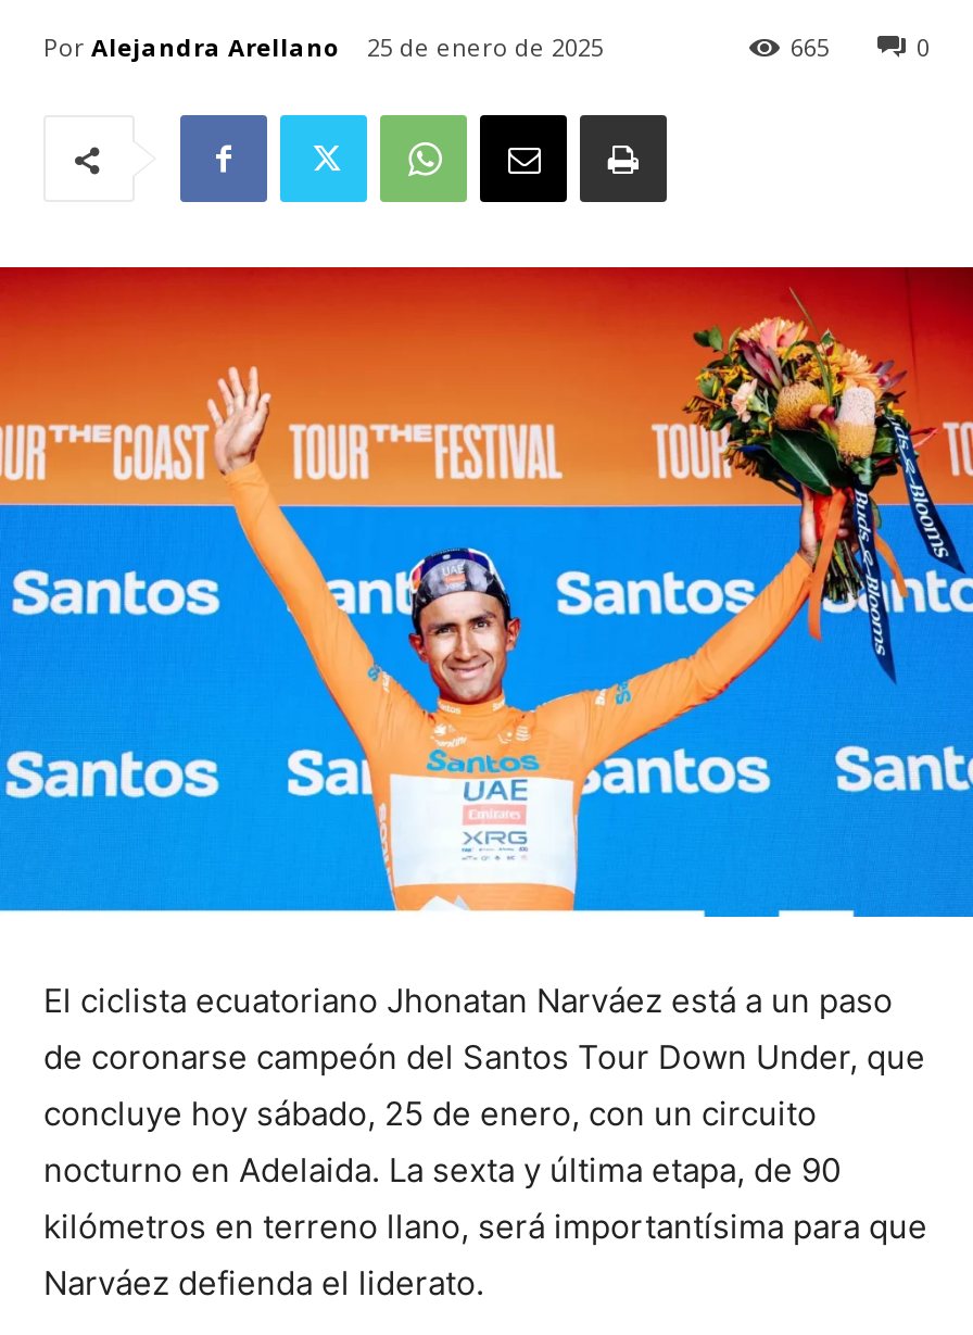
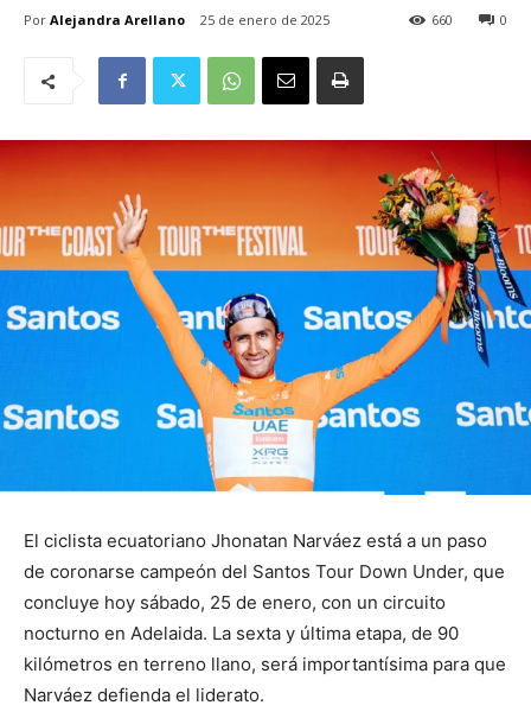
[791,32,830,64] 665 -> [431,11,453,29] 660

